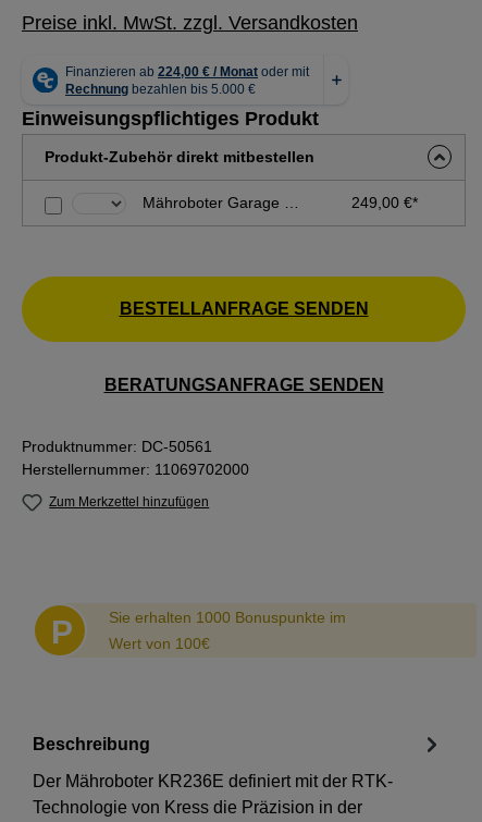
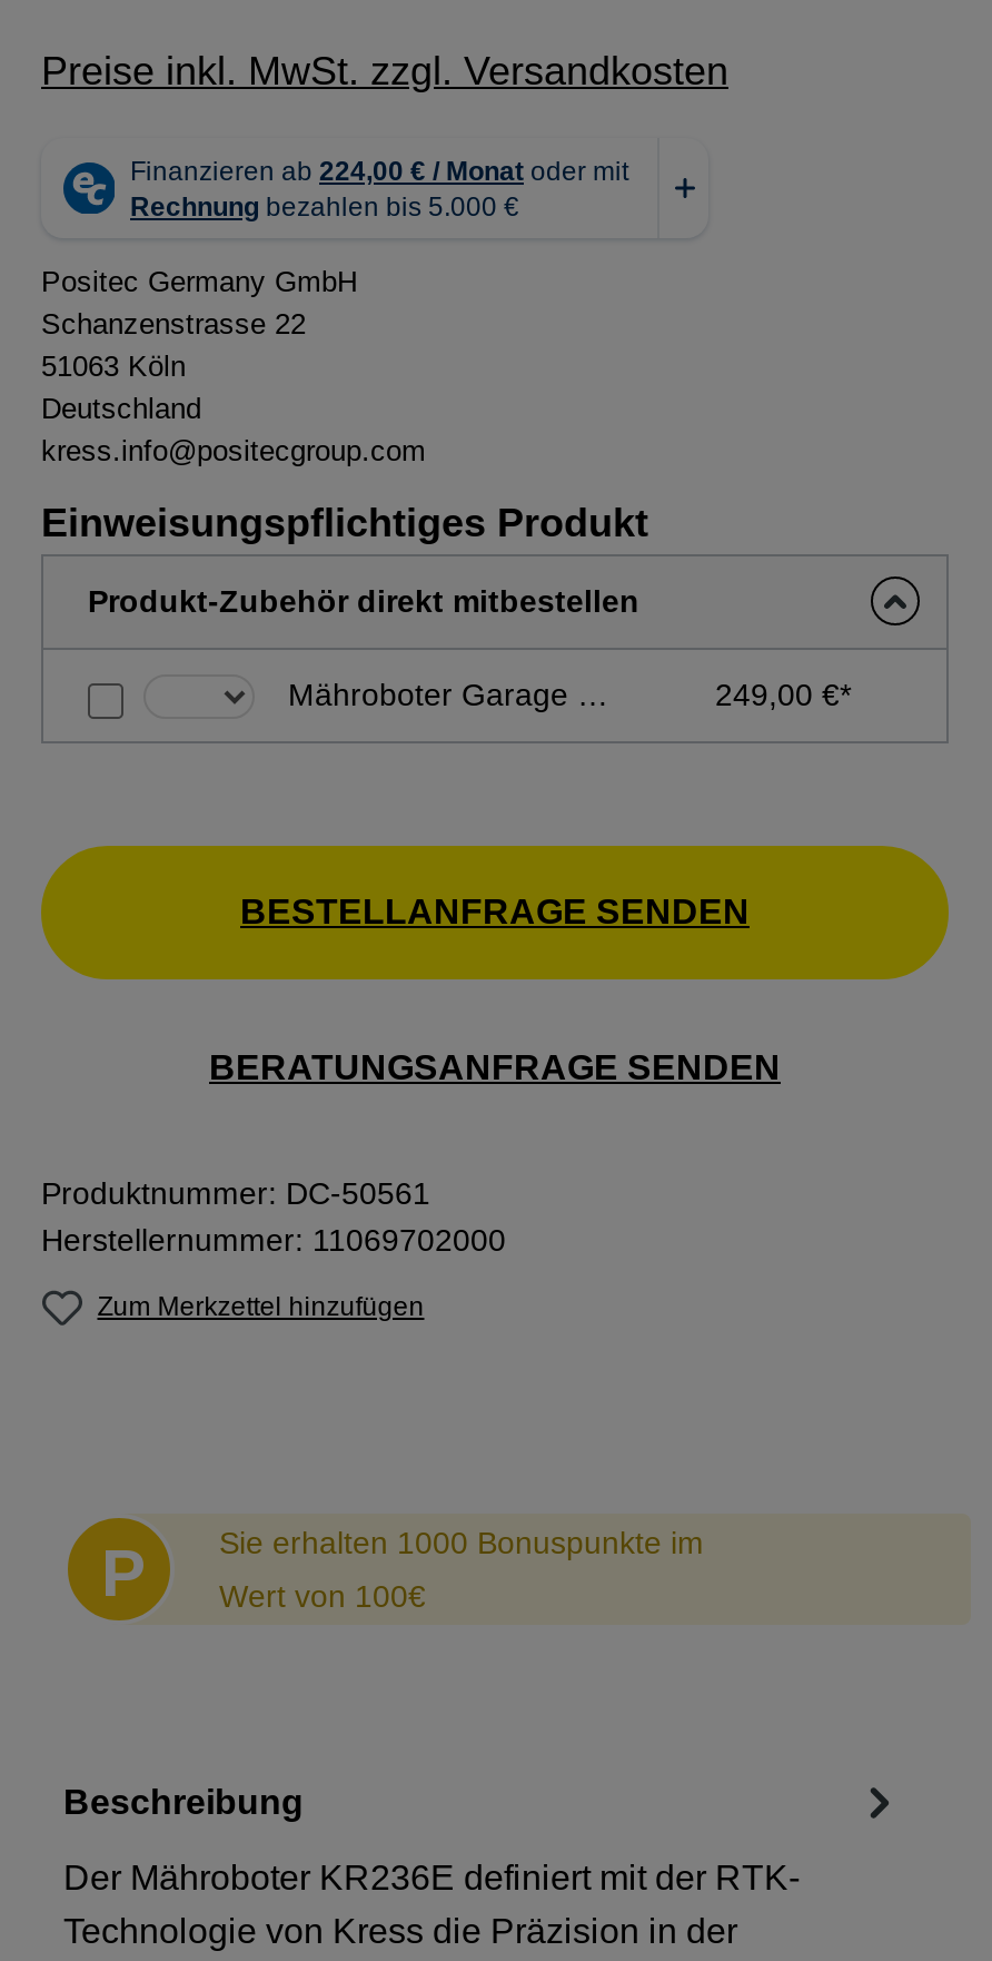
none -> [41,265,426,467] Positec Germany GmbH | Schanzenstrasse 22 | 51063 Köln | Deutschland | kress.info@positecgroup.com

